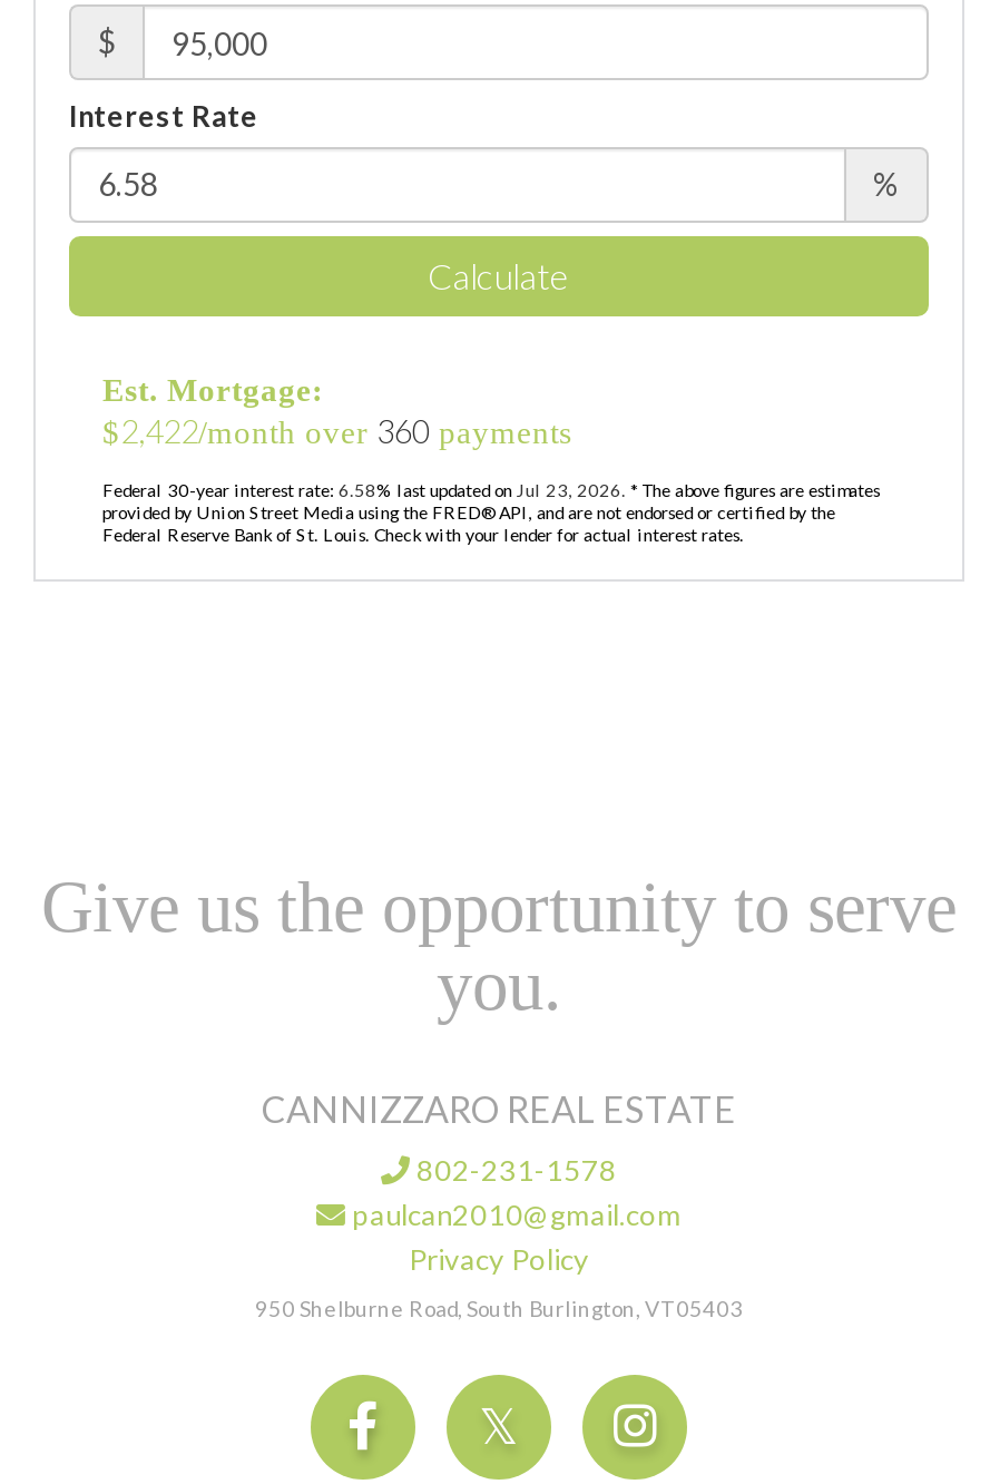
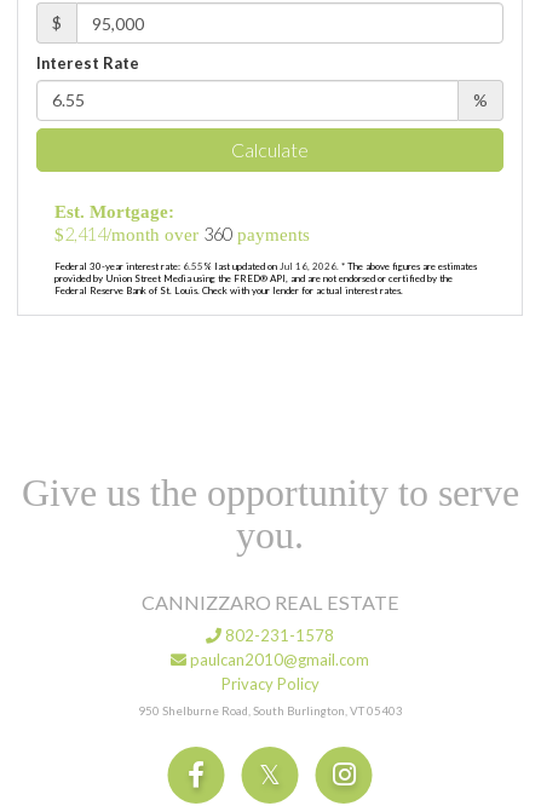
[102,412,572,450] $2,422 /month over 360 payments -> [54,224,310,244] $2,414 /month over 360 payments
[102,479,880,501] Federal 30-year interest rate: 6.58% last updated on Jul 23, 2026. * The above figures are estimates -> [54,260,477,272] Federal 30-year interest rate: 6.55% last updated on Jul 16, 2026. * The above figures are estimates

